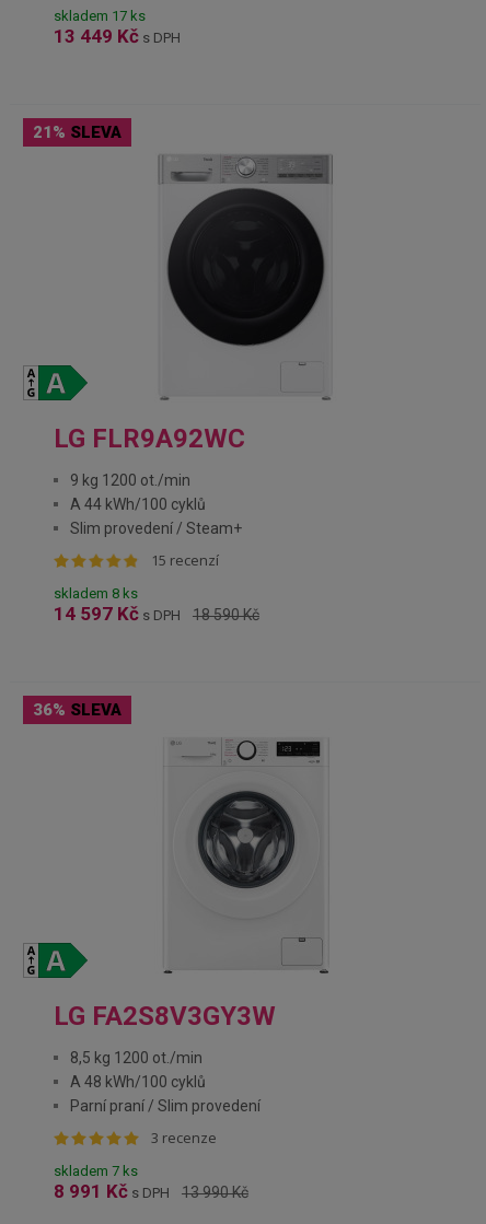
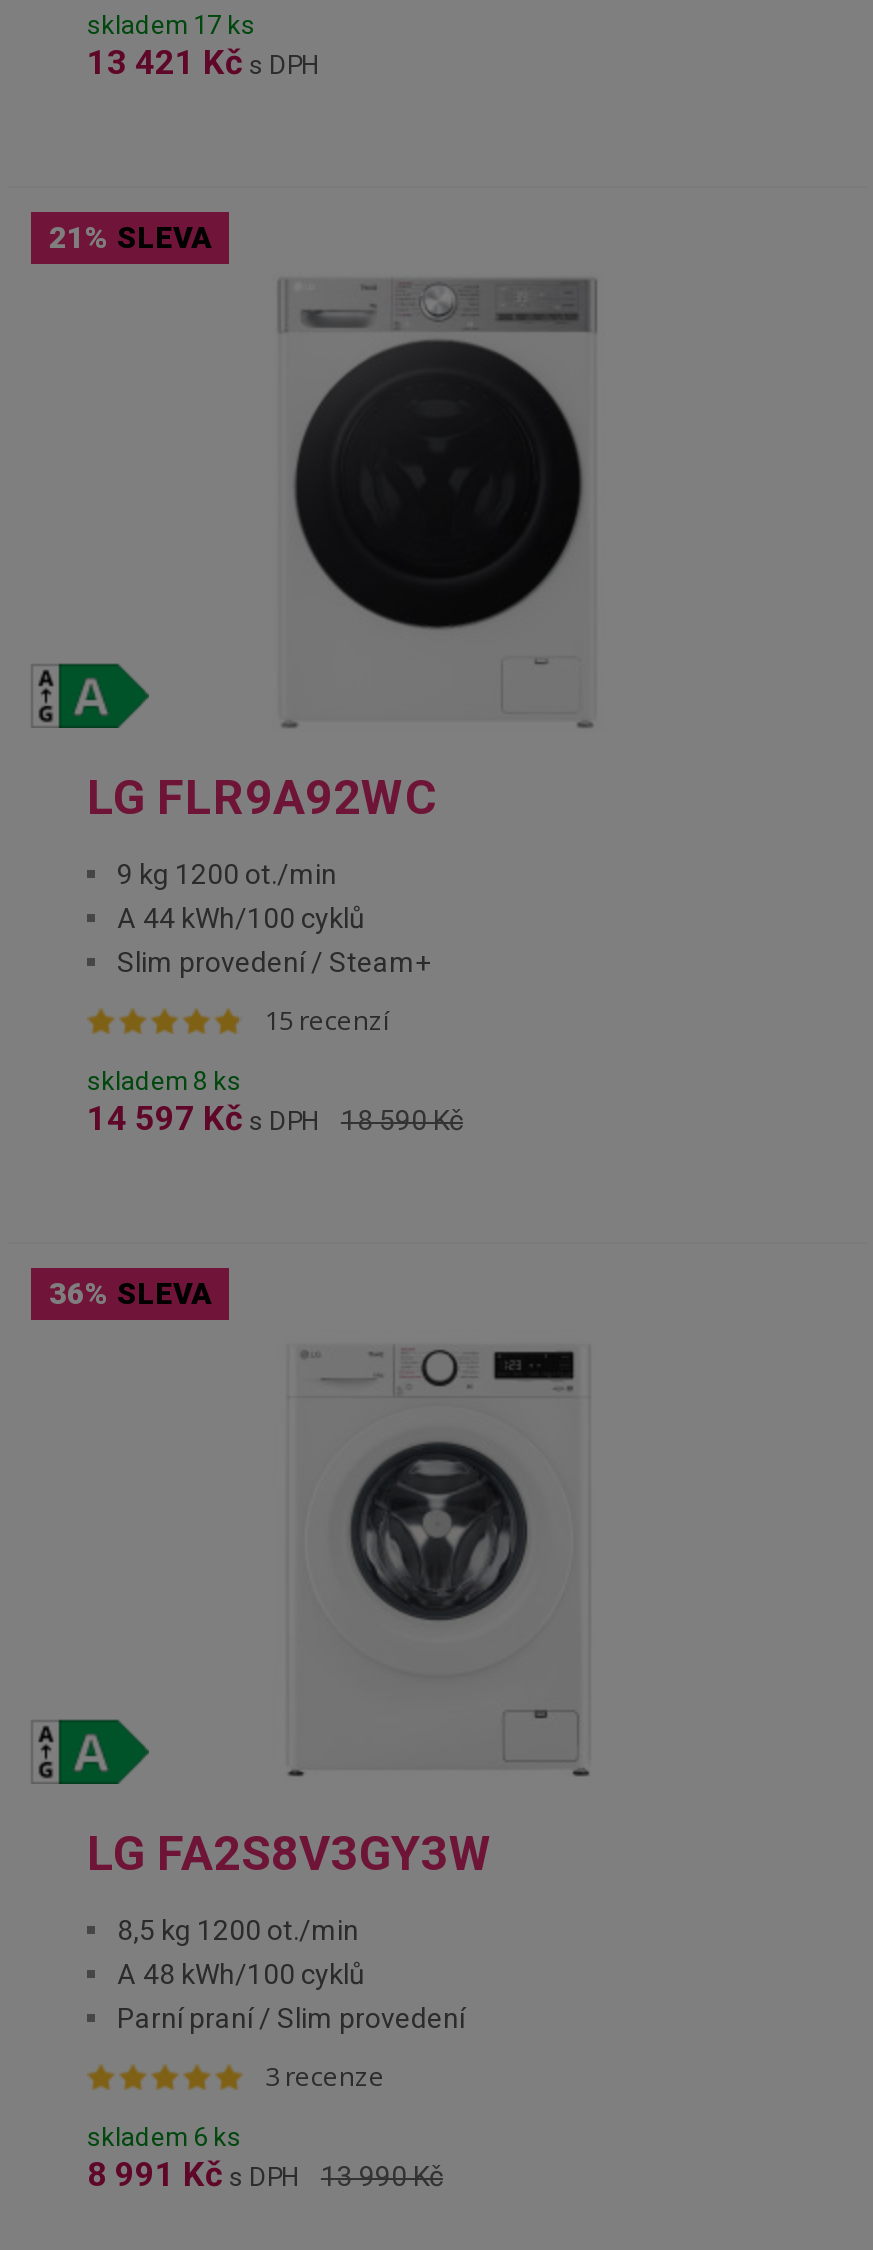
[54,25,181,47] 13 449 Kč s DPH -> [87,42,319,82] 13 421 Kč s DPH
[54,1163,138,1179] skladem 7 ks -> [87,2122,241,2152] skladem 6 ks

